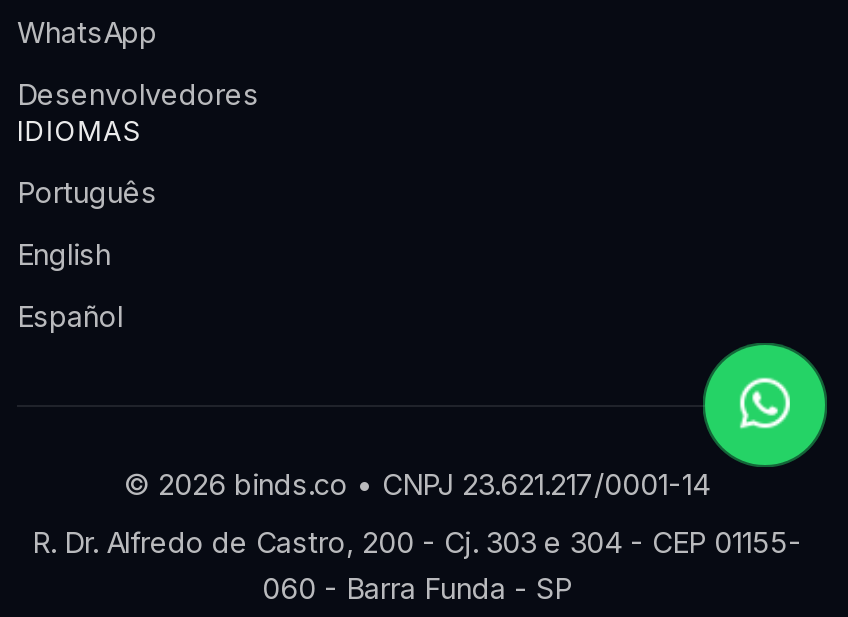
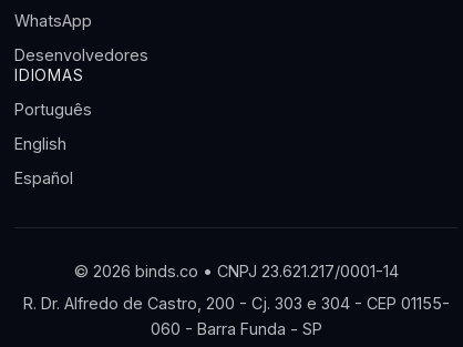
[701,341,829,469] [image] -> none

